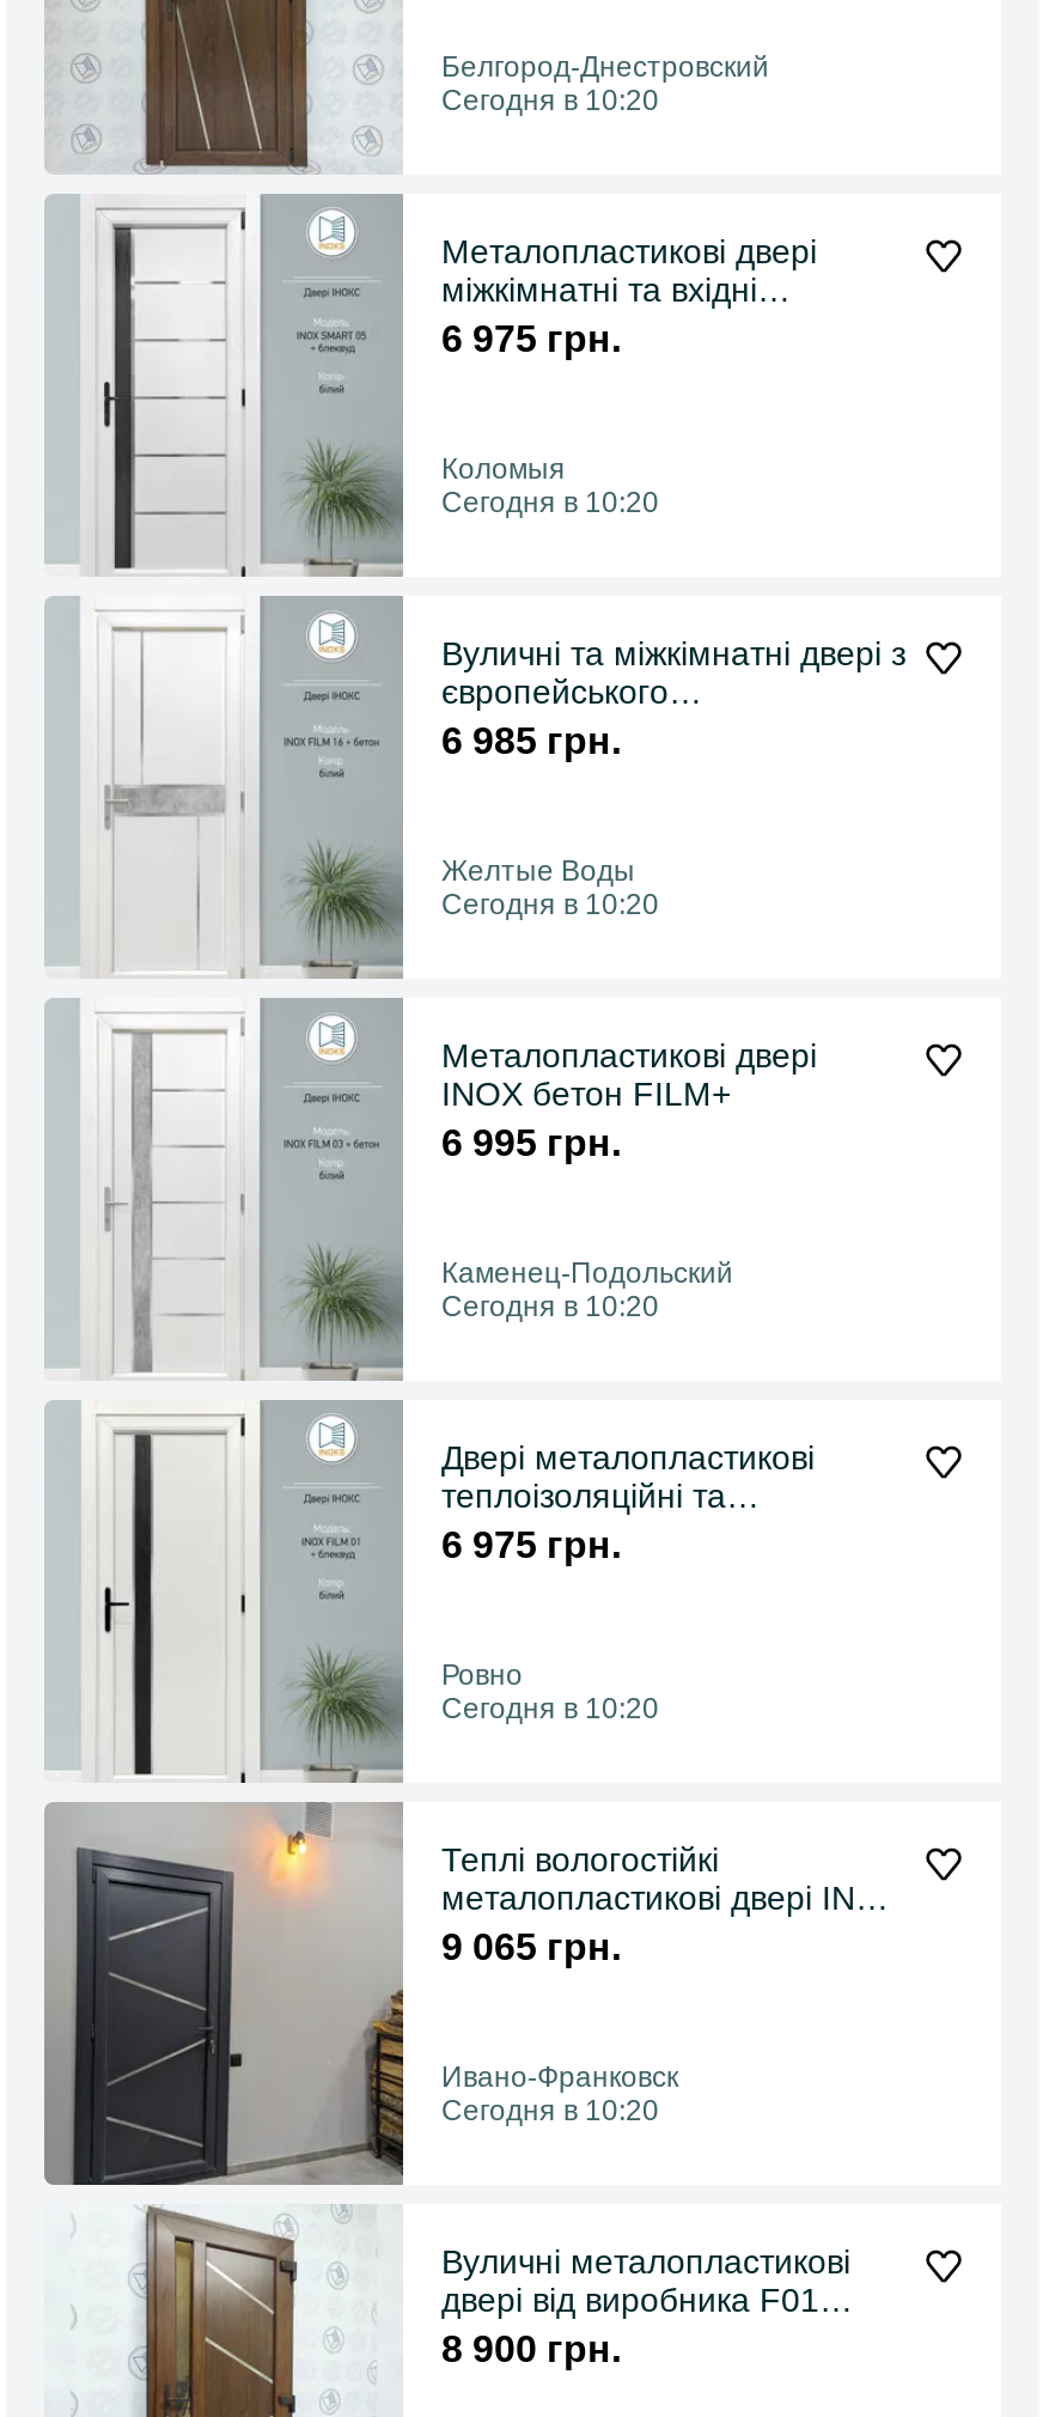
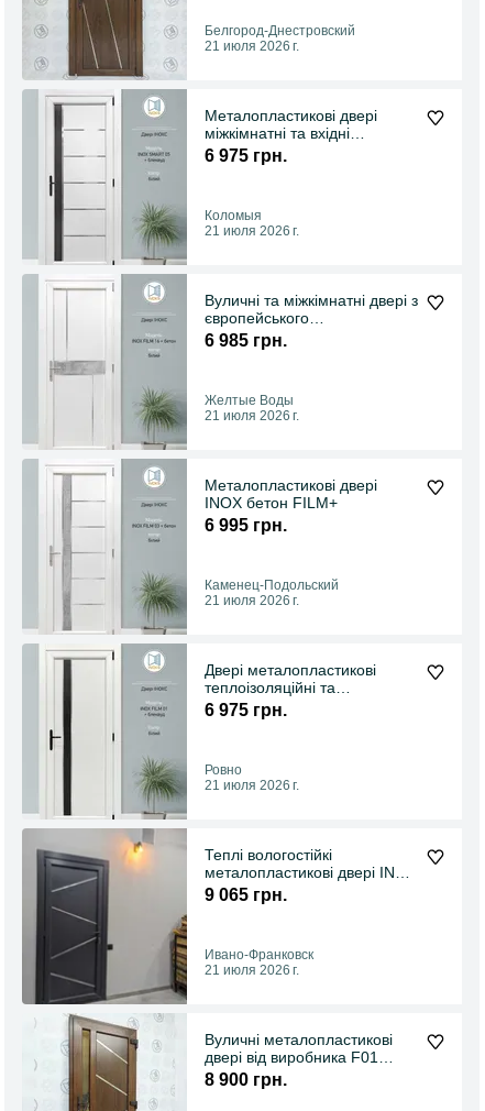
[441,84,659,117] Сегодня в 10:20 -> [205,39,299,54] 21 июля 2026 г.
[441,486,659,520] Сегодня в 10:20 -> [205,223,299,239] 21 июля 2026 г.
[441,888,659,922] Сегодня в 10:20 -> [205,408,299,424] 21 июля 2026 г.
[441,1290,659,1324] Сегодня в 10:20 -> [205,593,299,608] 21 июля 2026 г.
[441,1692,659,1726] Сегодня в 10:20 -> [205,778,299,793] 21 июля 2026 г.
[441,2094,659,2128] Сегодня в 10:20 -> [205,963,299,978] 21 июля 2026 г.

